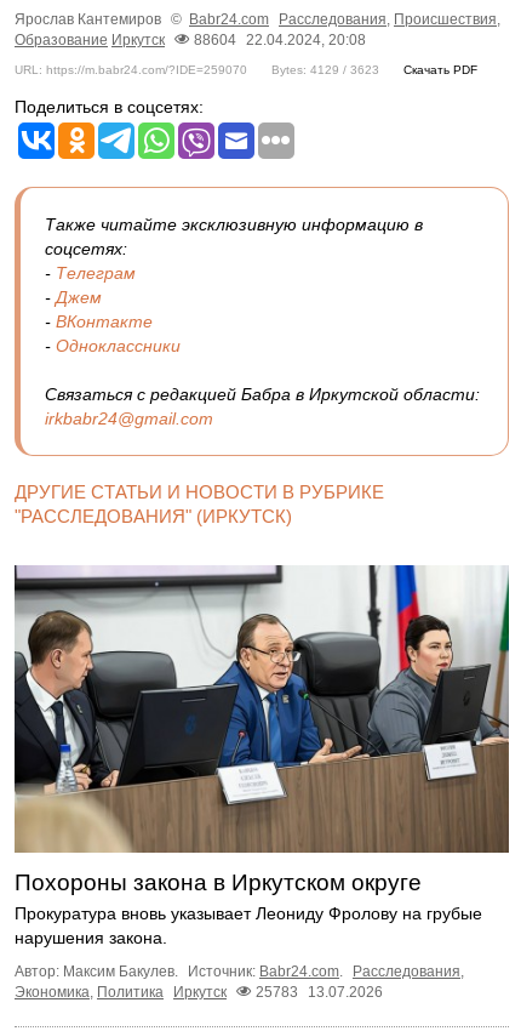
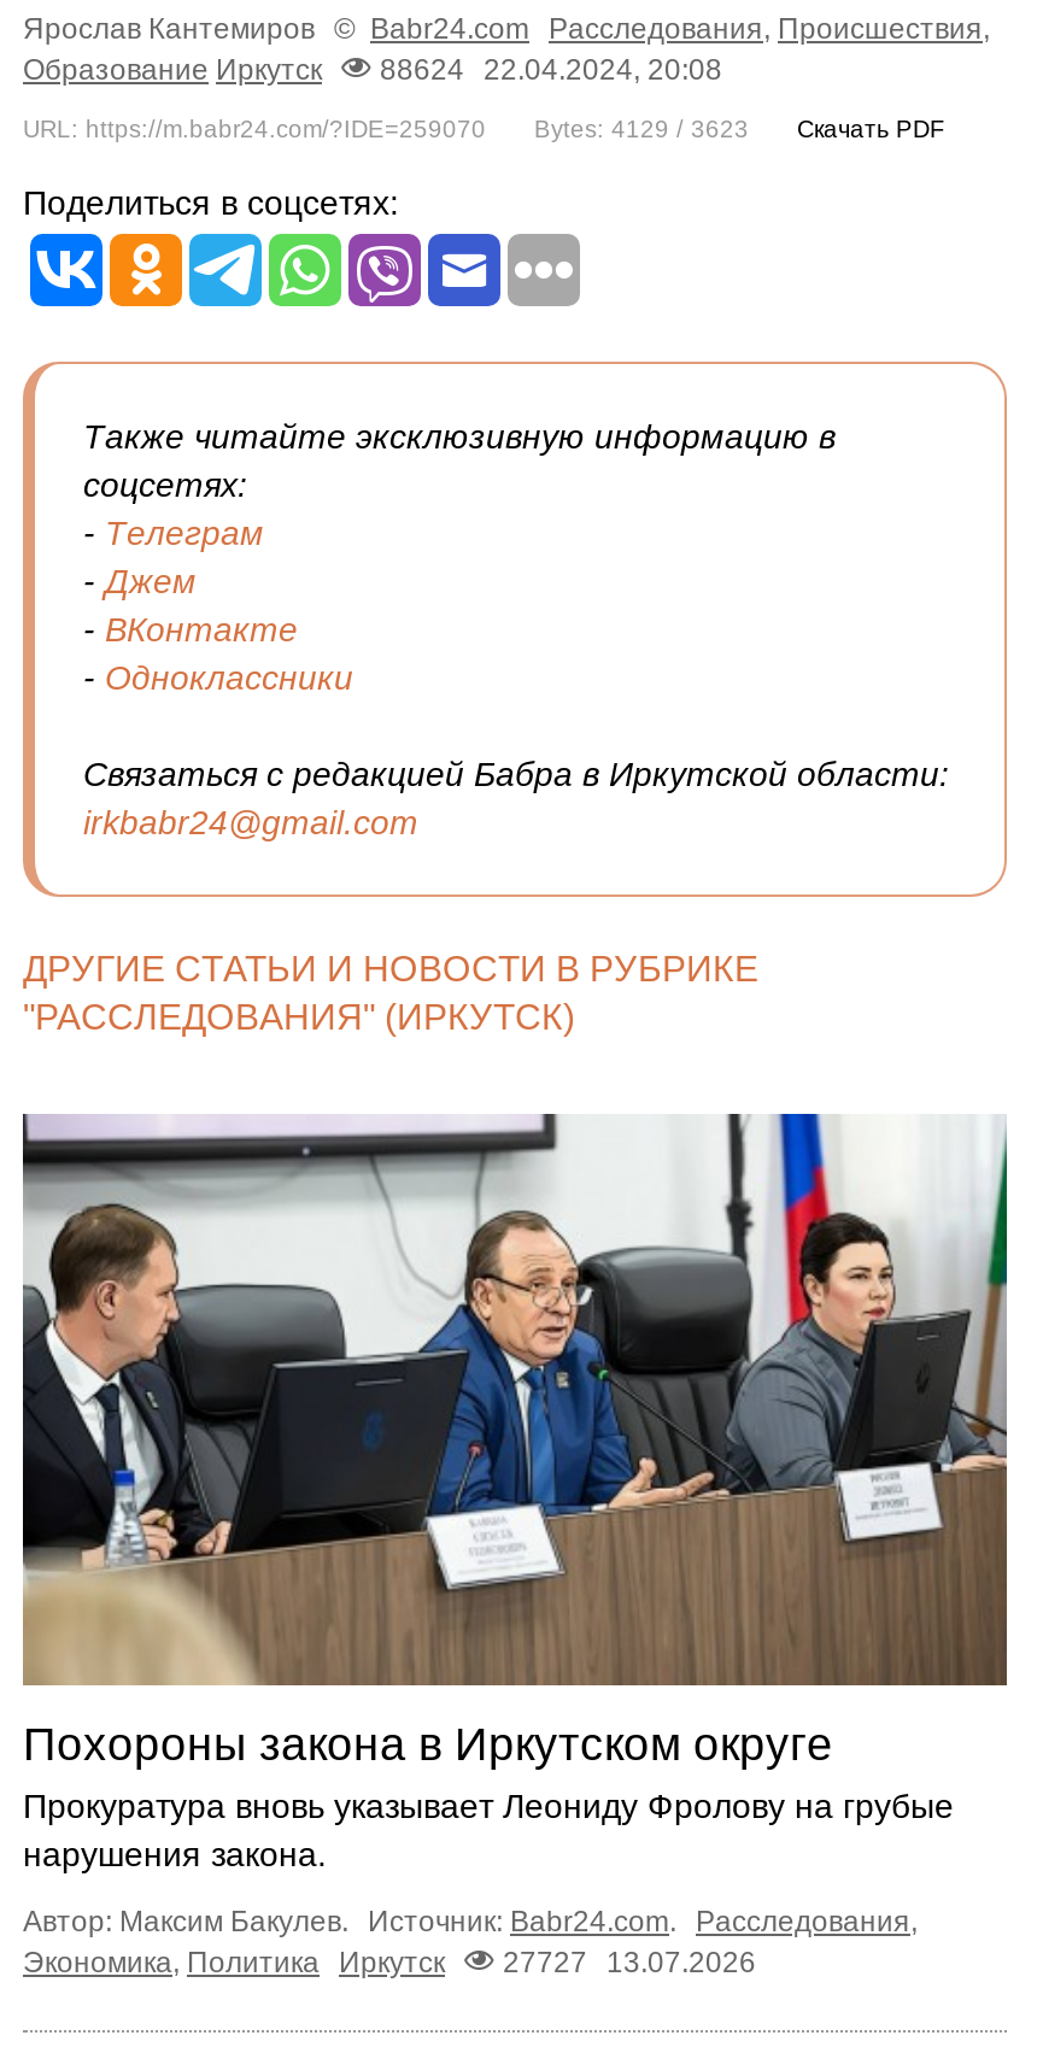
[15,32,366,49] Образование Иркутск 88604 22.04.2024, 20:08 -> [23,54,722,88] Образование Иркутск 88624 22.04.2024, 20:08
[15,984,383,1001] Экономика, Политика Иркутск 25783 13.07.2026 -> [23,1946,756,1980] Экономика, Политика Иркутск 27727 13.07.2026

